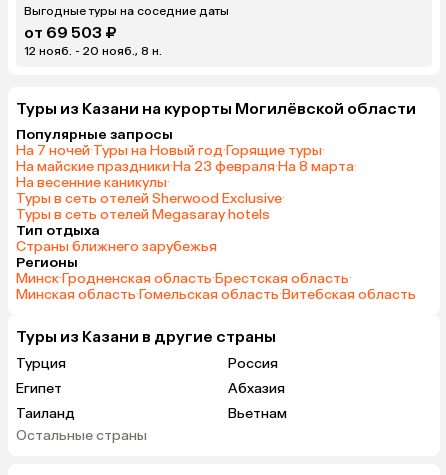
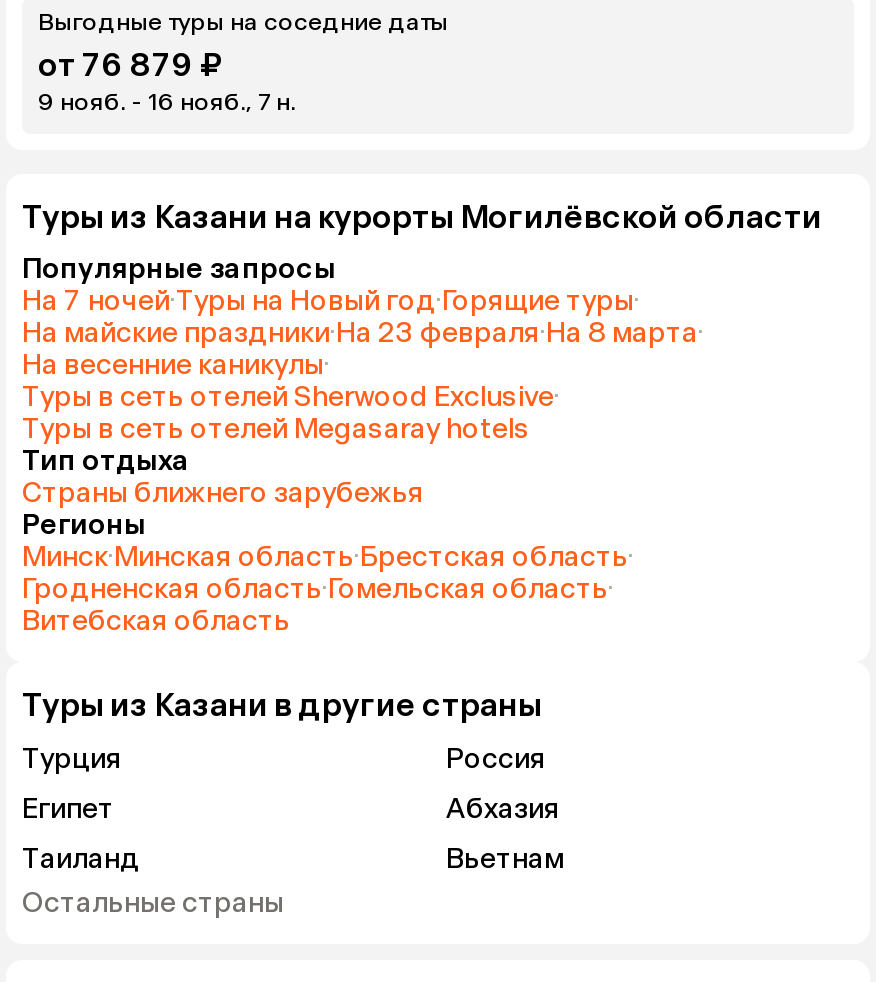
[24,23,117,42] от 69 503 ₽ -> [38,46,224,84] от 76 879 ₽
[24,44,162,58] 12 нояб. - 20 нояб., 8 н. -> [38,88,296,116] 9 нояб. - 16 нояб., 7 н.
[16,270,416,303] Минск·Гродненская область·Брестская область· | Минская область·Гомельская область·Витебская область -> [22,540,634,638] Минск·Минская область·Брестская область· | Гродненская область·Гомельская область· | Витебская область

